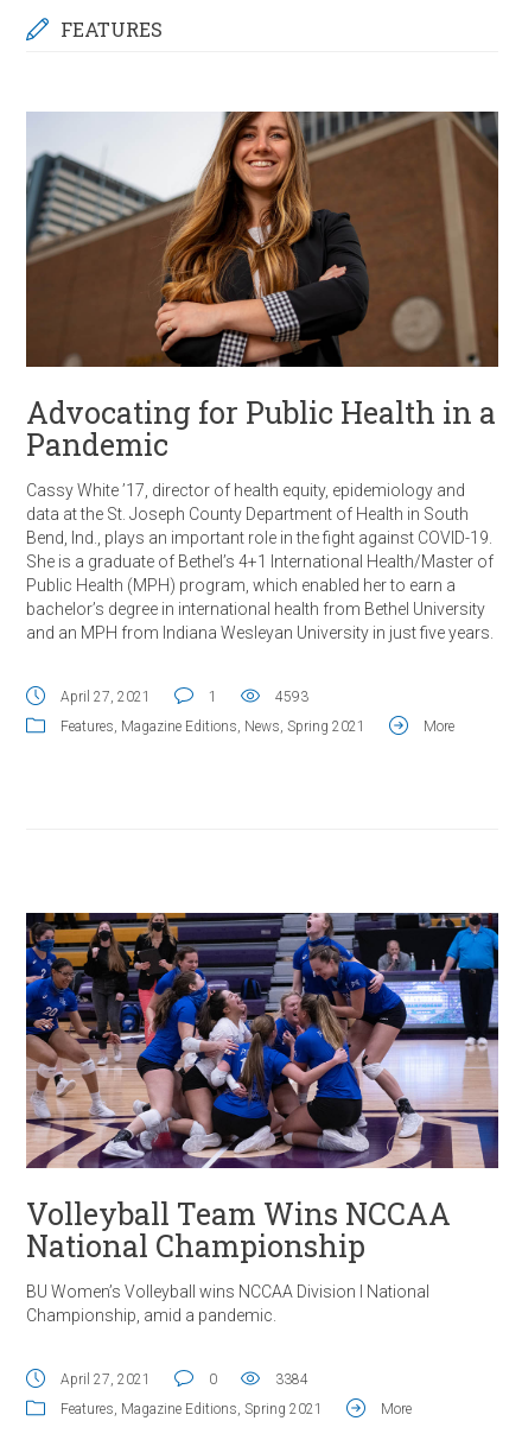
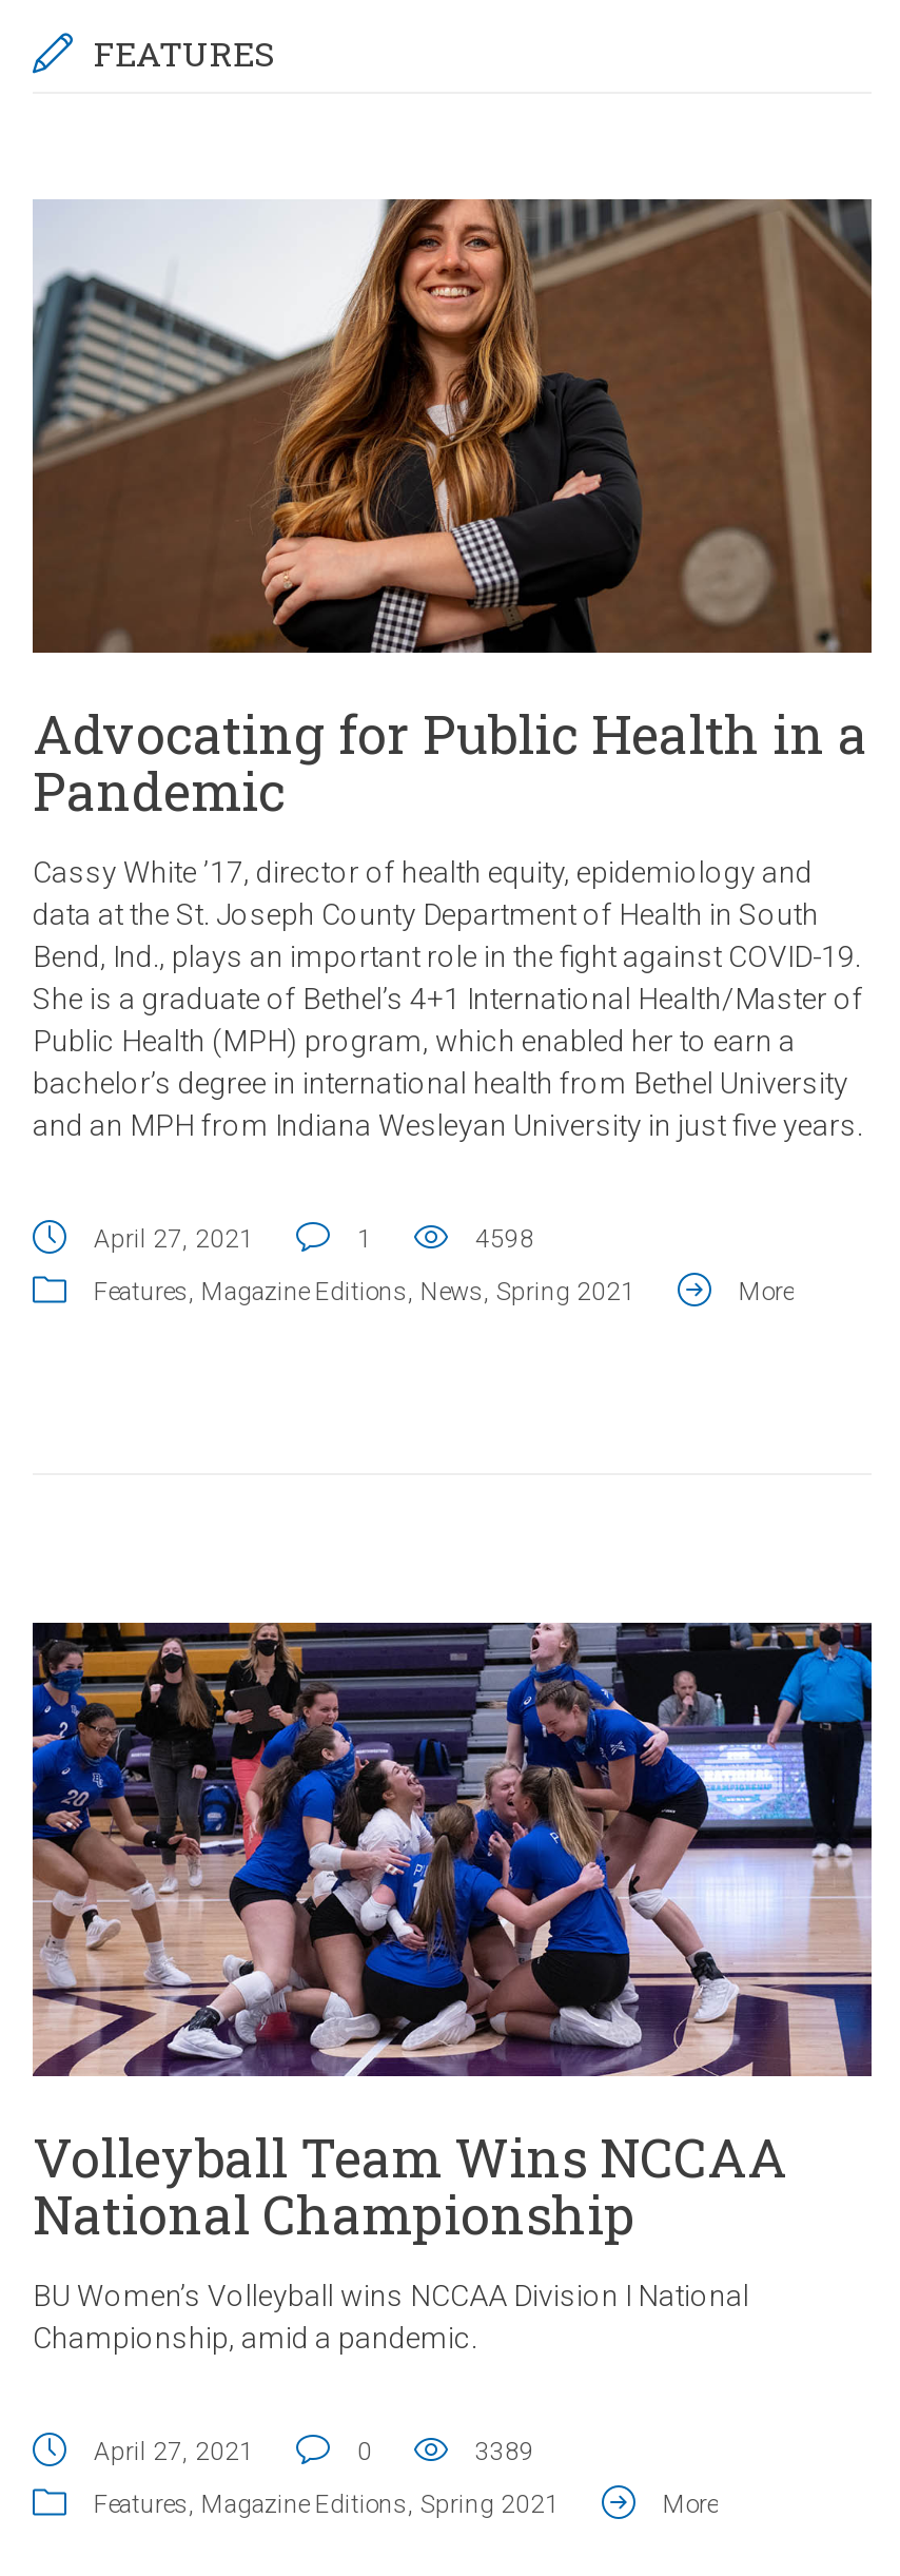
[275,689,308,706] 4593 -> [475,1225,534,1254] 4598
[275,1372,308,1388] 3384 -> [475,2437,534,2467] 3389

